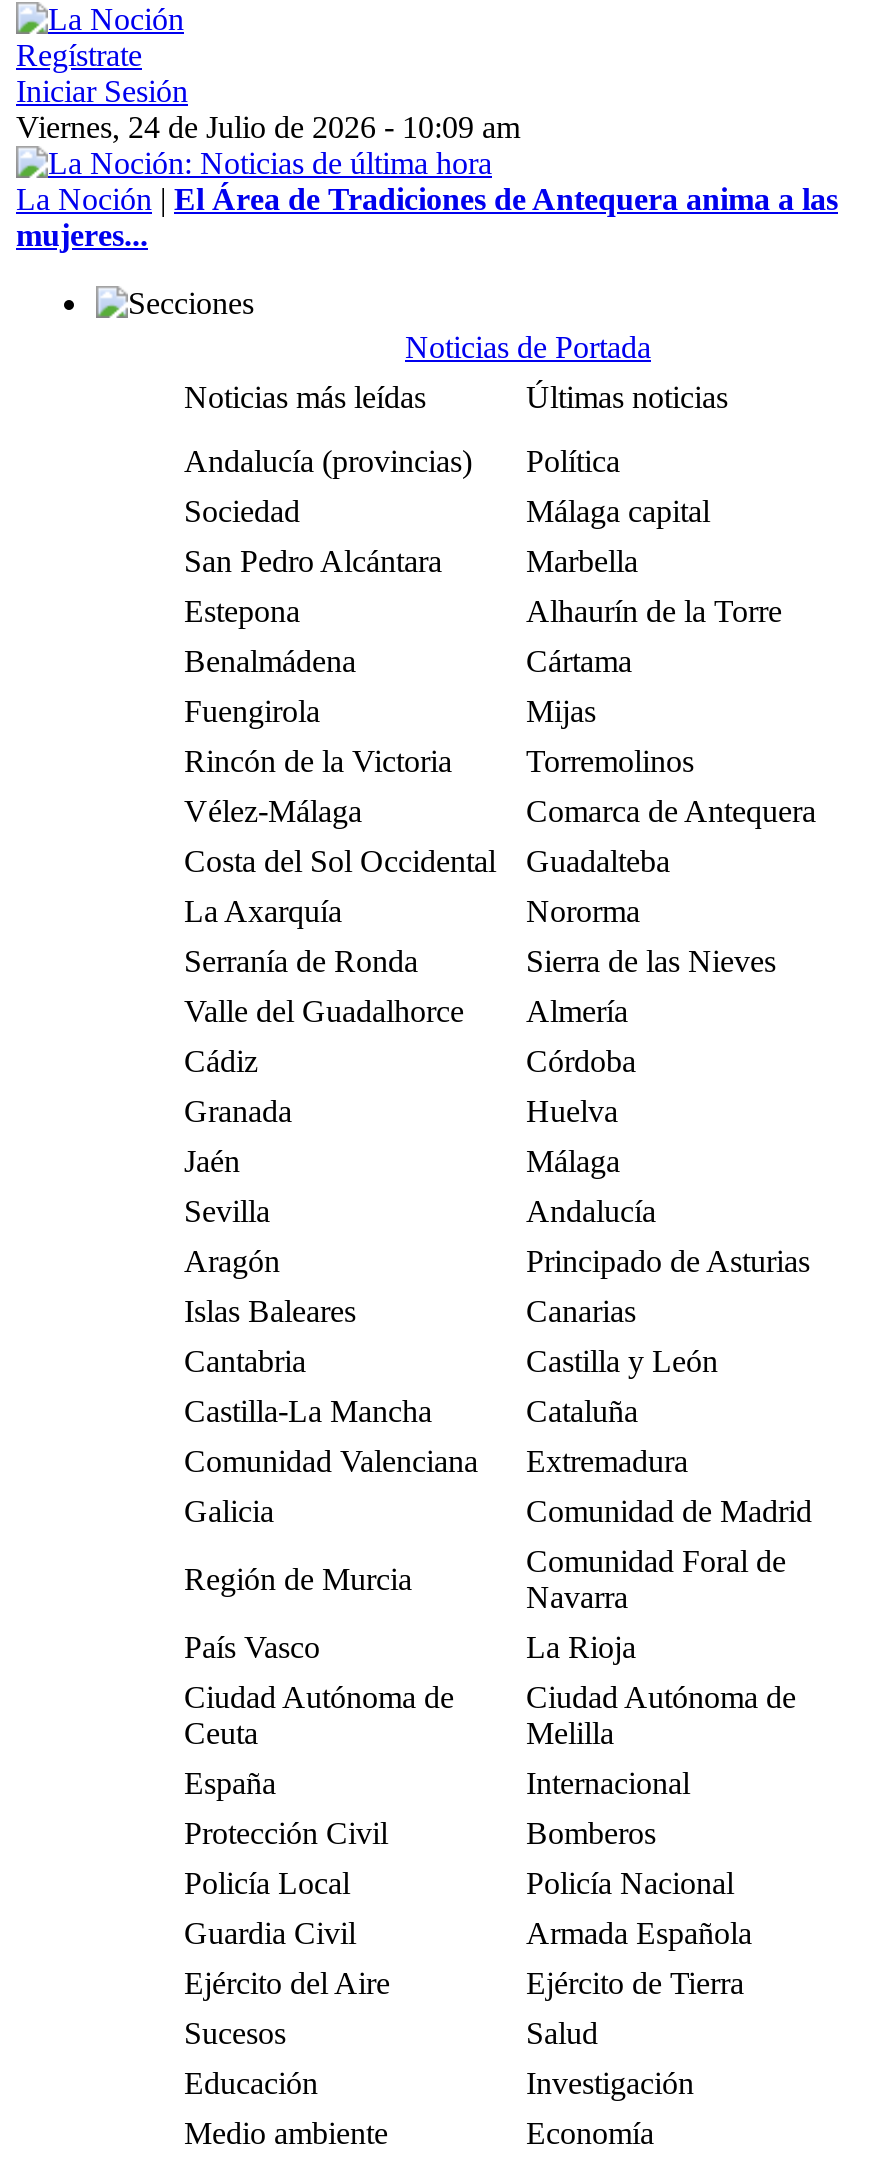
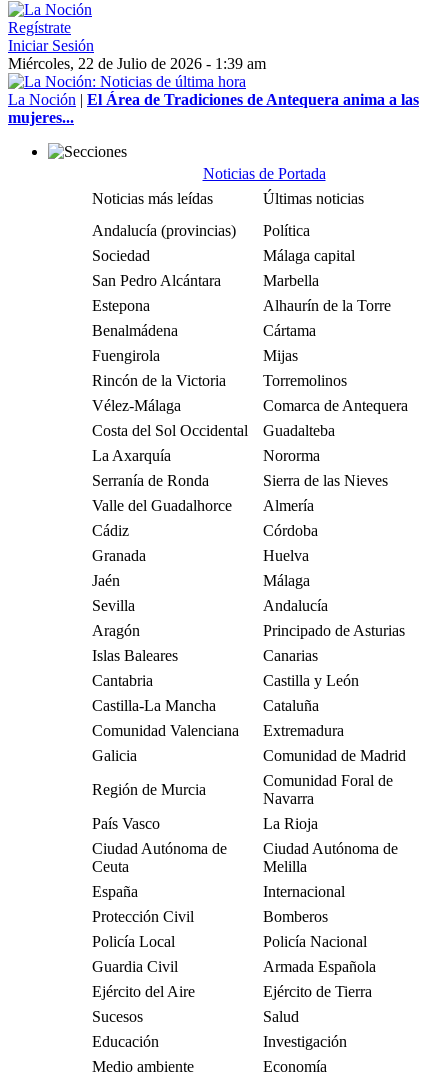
[16,110,520,144] Viernes, 24 de Julio de 2026 - 10:09 am -> [8,55,266,72] Miércoles, 22 de Julio de 2026 - 1:39 am

